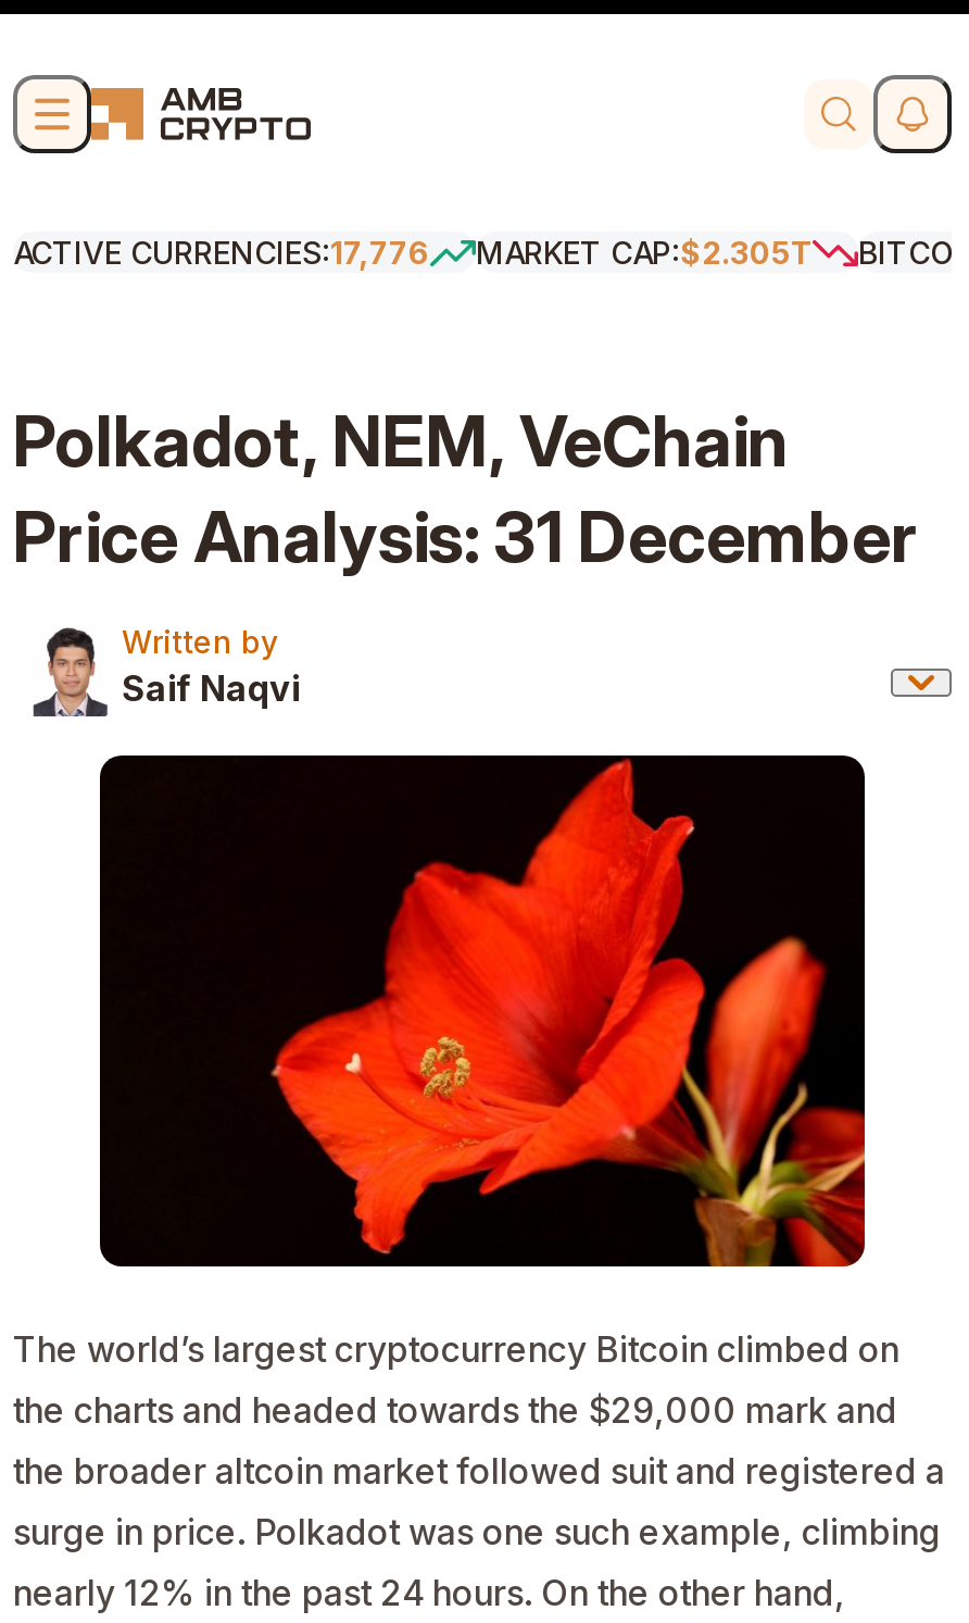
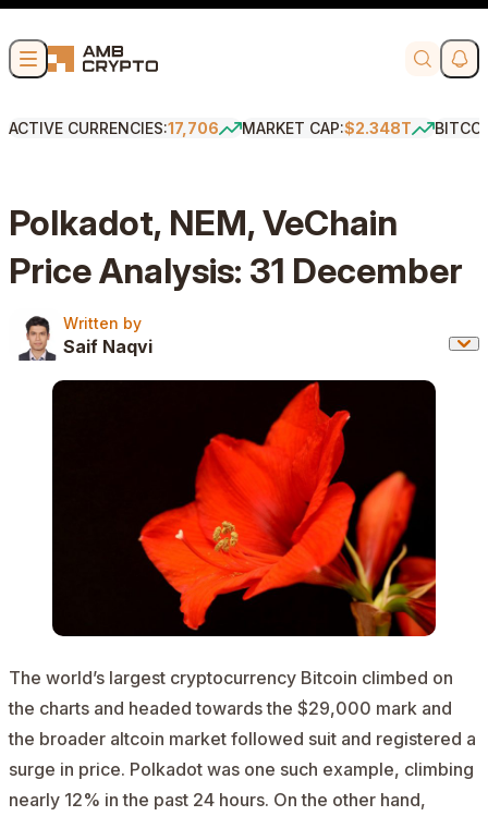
[13,234,430,271] ACTIVE CURRENCIES:17,776 -> [9,119,219,137] ACTIVE CURRENCIES:17,706
[476,234,813,271] MARKET CAP:$2.305T -> [242,119,412,137] MARKET CAP:$2.348T

